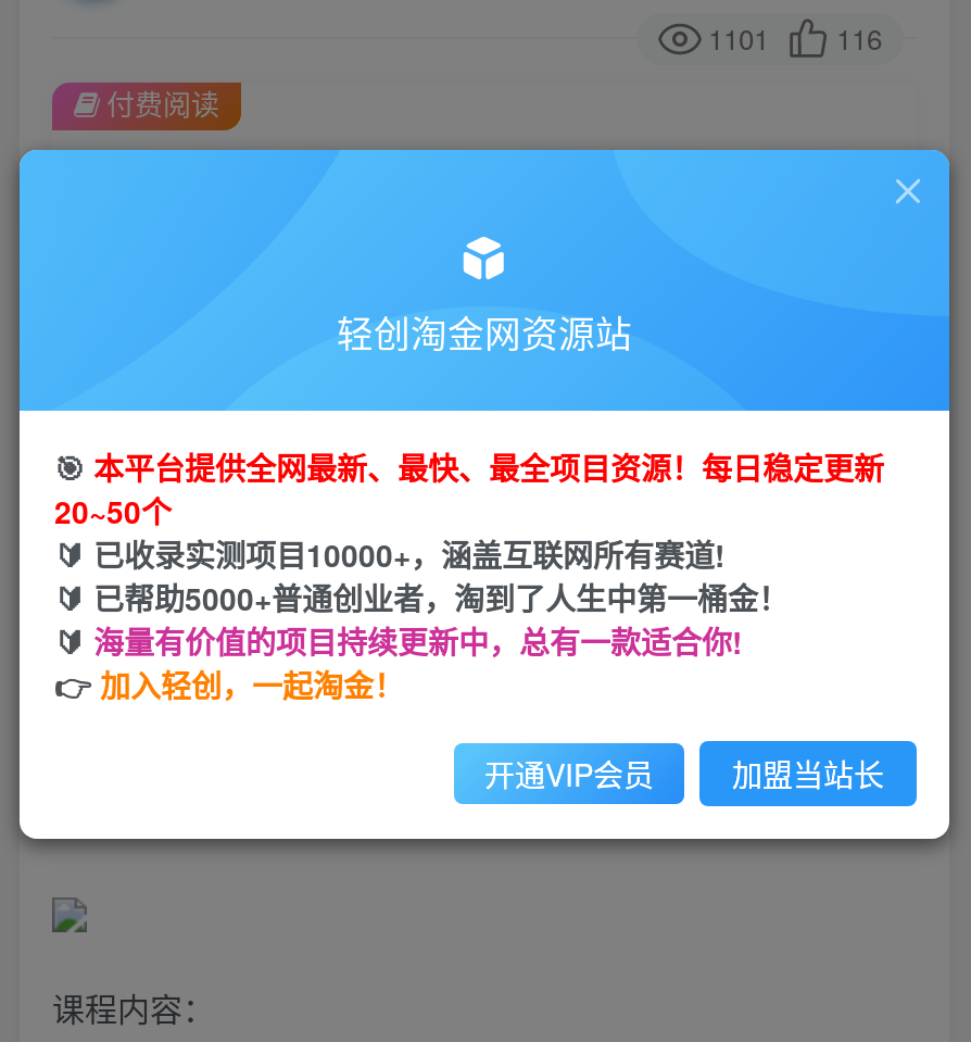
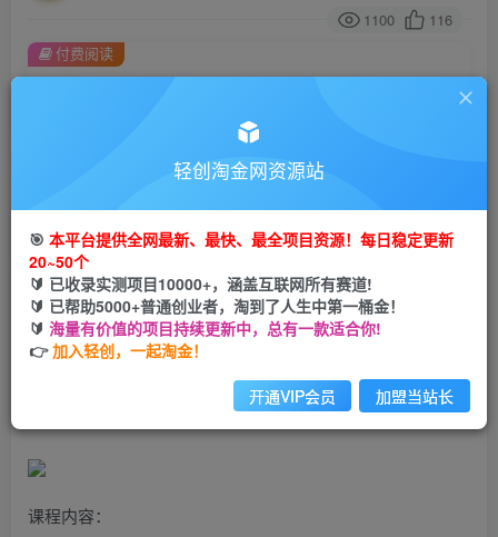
[708,17,882,59] 1101 116 -> [363,9,452,30] 1100 116

